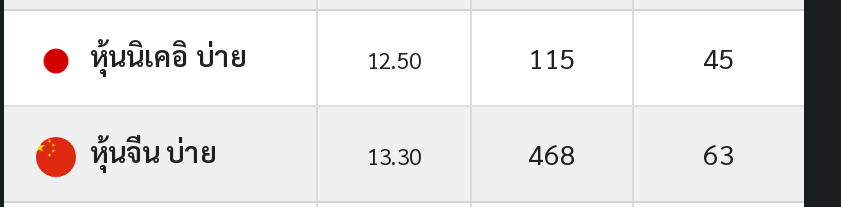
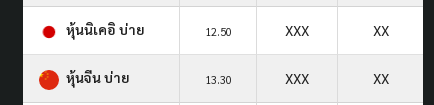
[528,39,735,75] 115 | 45 -> [285,21,388,39] XXX | XX
[528,135,735,171] 468 | 63 -> [285,69,388,87] XXX | XX

